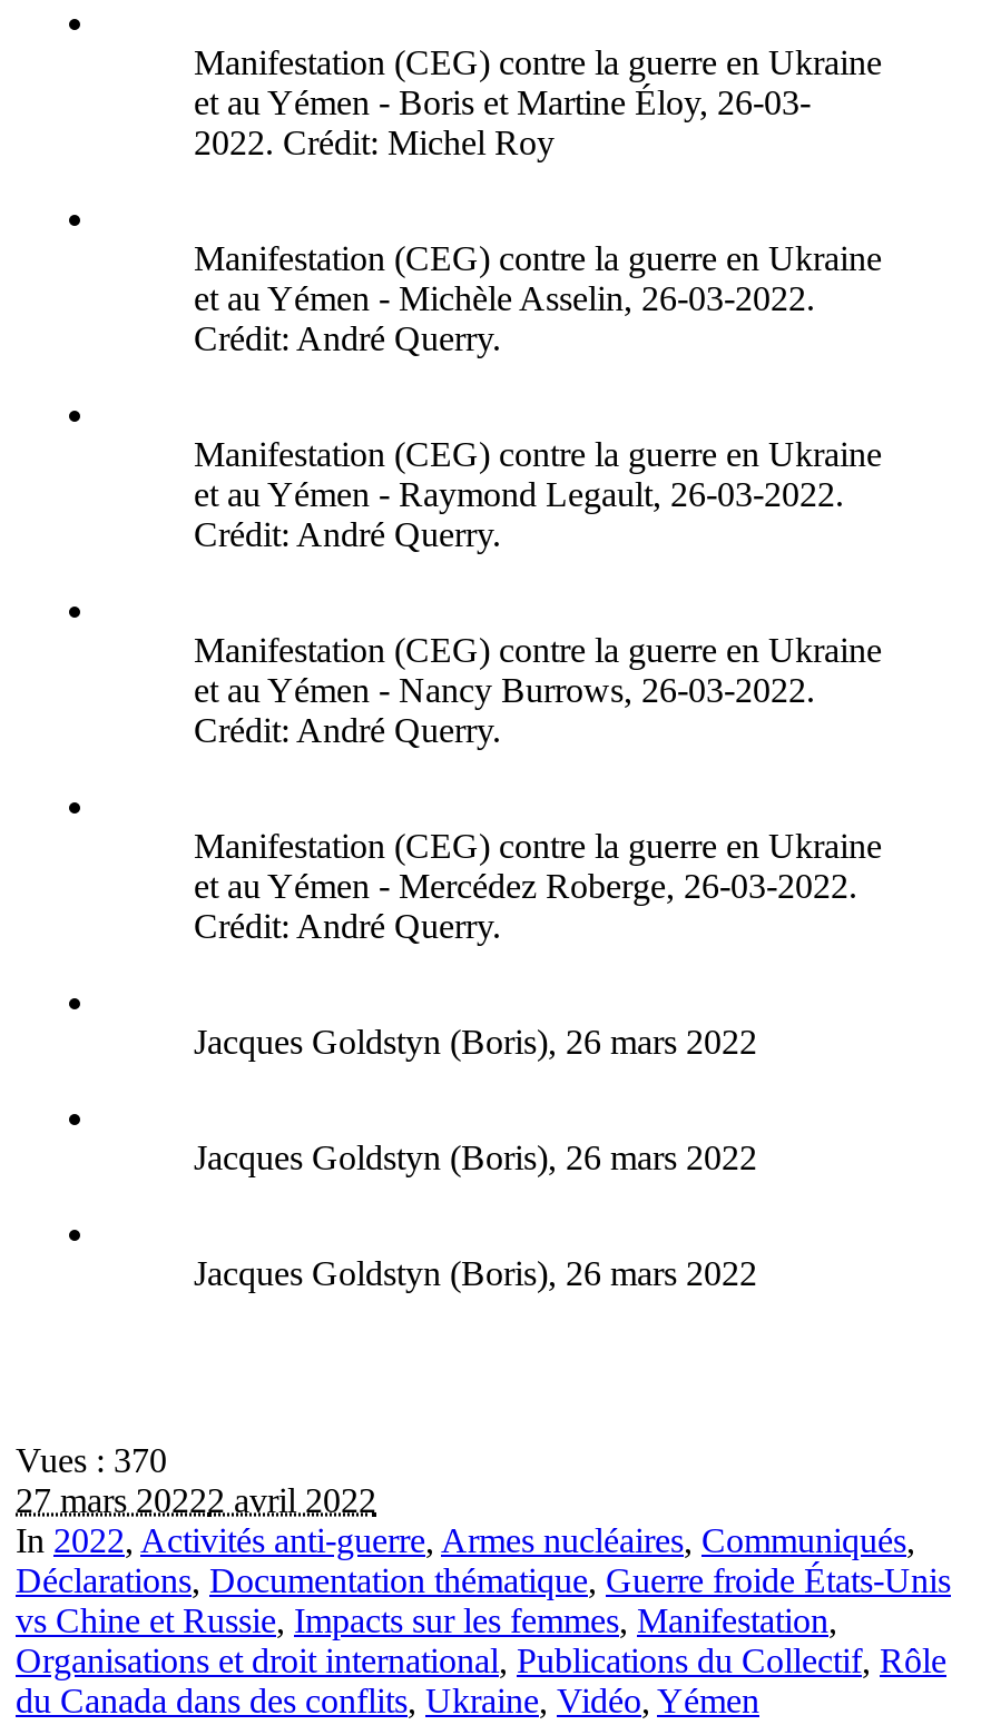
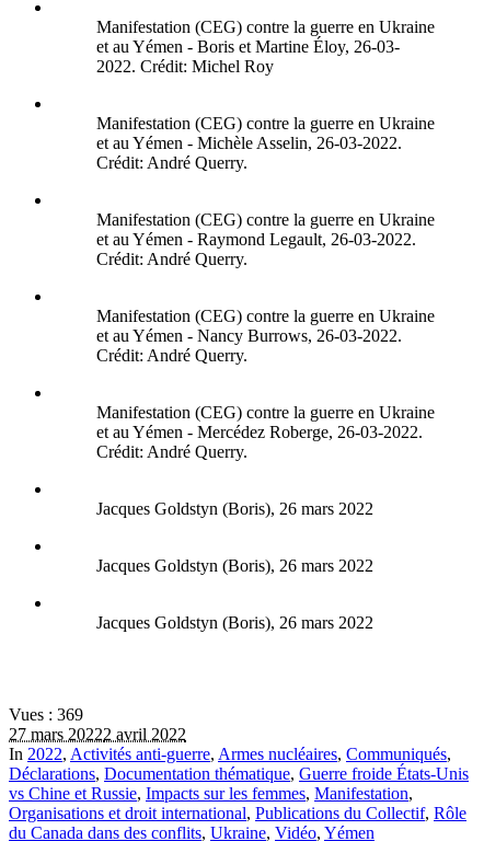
[16,1441,167,1479] Vues : 370 -> [9,705,83,724] Vues : 369

